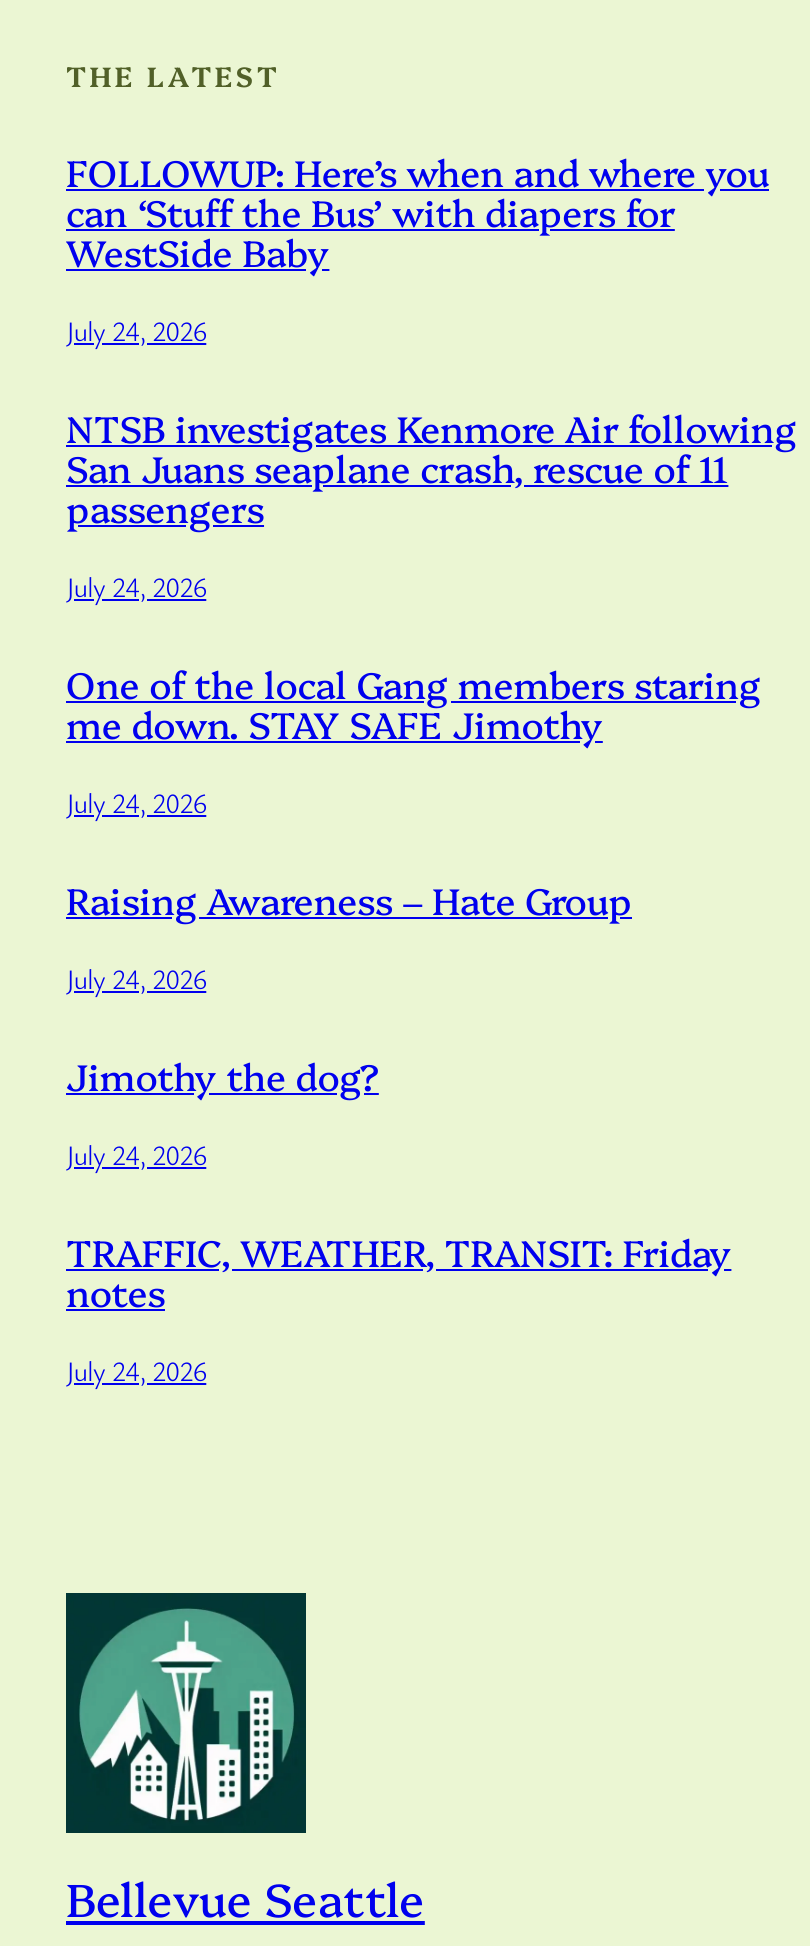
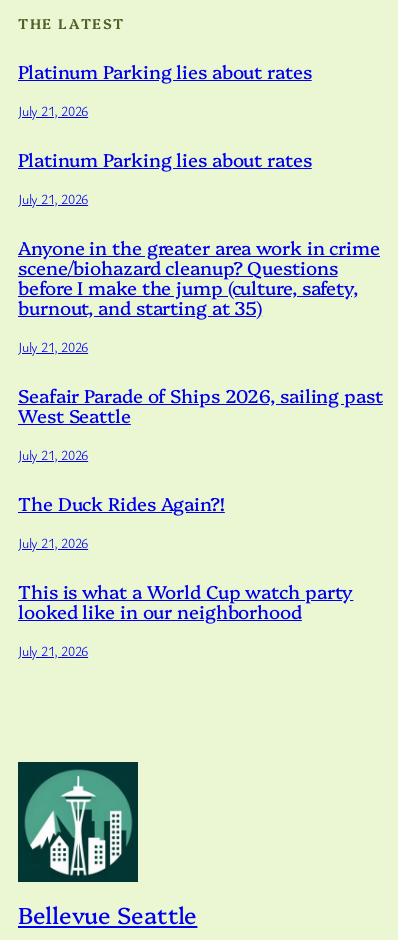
[66,145,769,277] FOLLOWUP: Here’s when and where you | can ‘Stuff the Bus’ with diapers for | WestSide Baby -> [18,58,312,84] Platinum Parking lies about rates
[66,310,206,348] July 24, 2026 -> [18,101,88,120] July 21, 2026
[66,401,796,533] NTSB investigates Kenmore Air following | San Juans seaplane crash, rescue of 11 | passengers -> [18,146,312,172] Platinum Parking lies about rates
[66,566,206,604] July 24, 2026 -> [18,189,88,208] July 21, 2026
[66,657,761,749] One of the local Gang members staring | me down. STAY SAFE Jimothy -> [18,234,380,320] Anyone in the greater area work in crime | scene/biohazard cleanup? Questions | before I make the jump (culture, safety, | burnout, and starting at 35)
[66,782,206,820] July 24, 2026 -> [18,337,88,356] July 21, 2026
[66,873,632,925] Raising Awareness – Hate Group -> [18,382,383,428] Seafair Parade of Ships 2026, sailing past | West Seattle
[66,958,206,996] July 24, 2026 -> [18,445,88,464] July 21, 2026
[66,1049,379,1101] Jimothy the dog? -> [18,490,225,516] The Duck Rides Again?!
[66,1134,206,1172] July 24, 2026 -> [18,533,88,552] July 21, 2026
[66,1225,731,1317] TRAFFIC, WEATHER, TRANSIT: Friday | notes -> [18,578,353,624] This is what a World Cup watch party | looked like in our neighborhood
[66,1350,206,1388] July 24, 2026 -> [18,641,88,660] July 21, 2026

